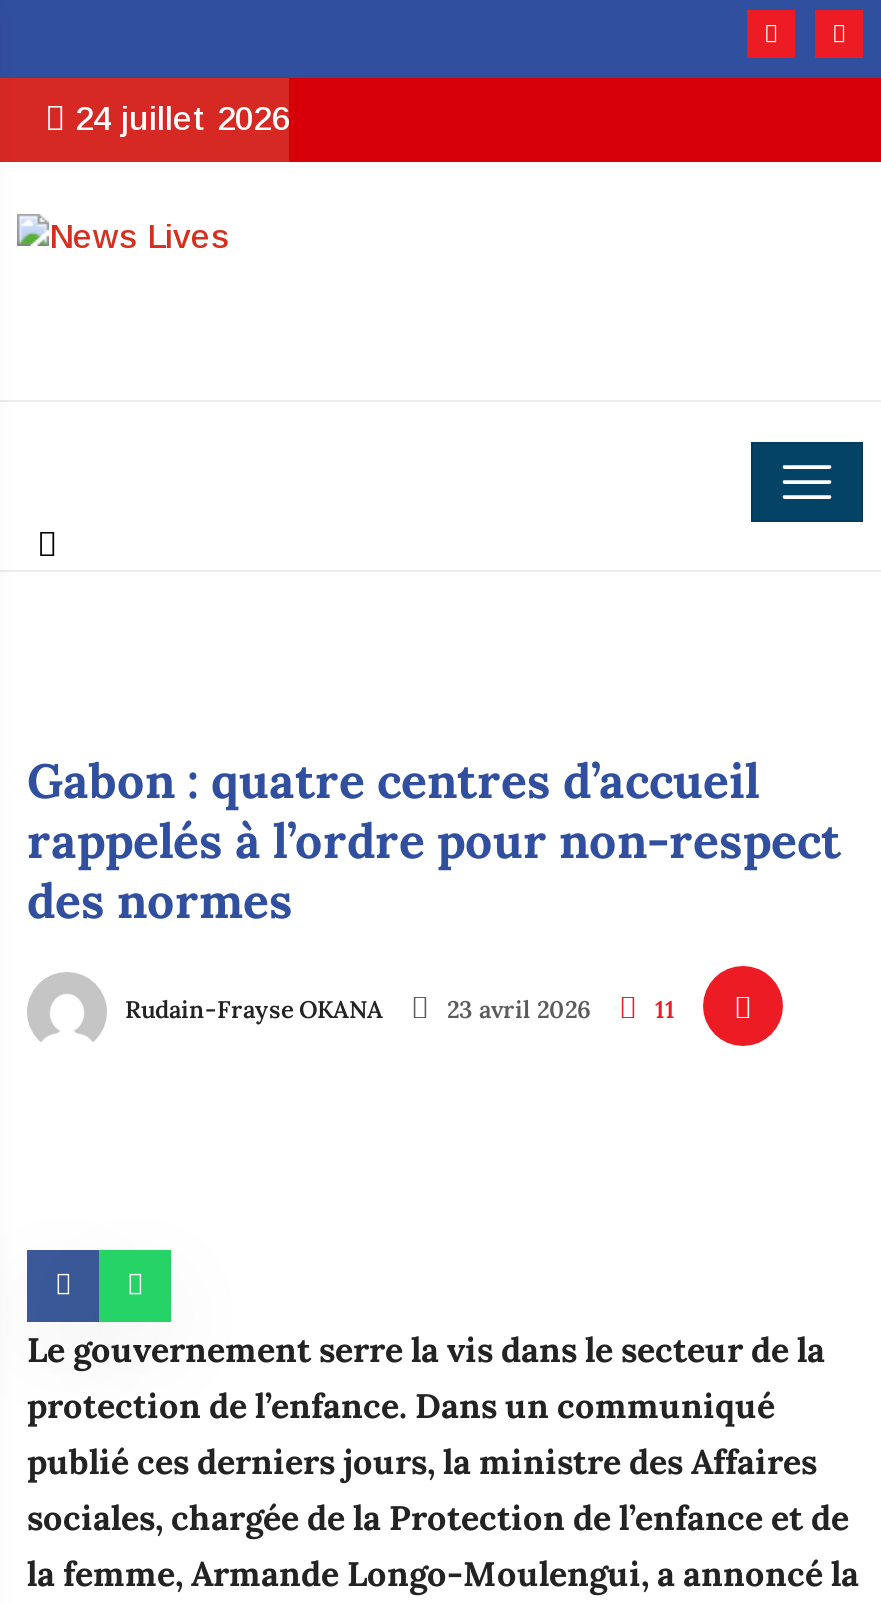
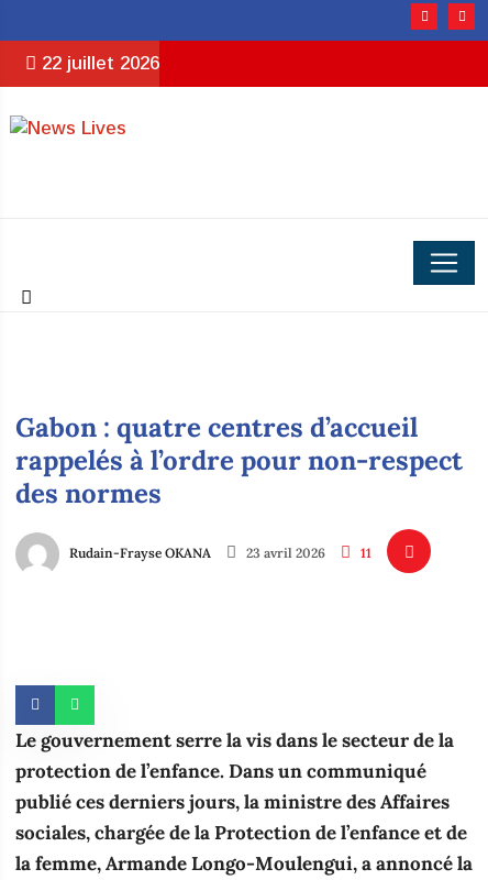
[65,100,289,138] 24 juillet 2026 -> [36,53,159,74] 22 juillet 2026

